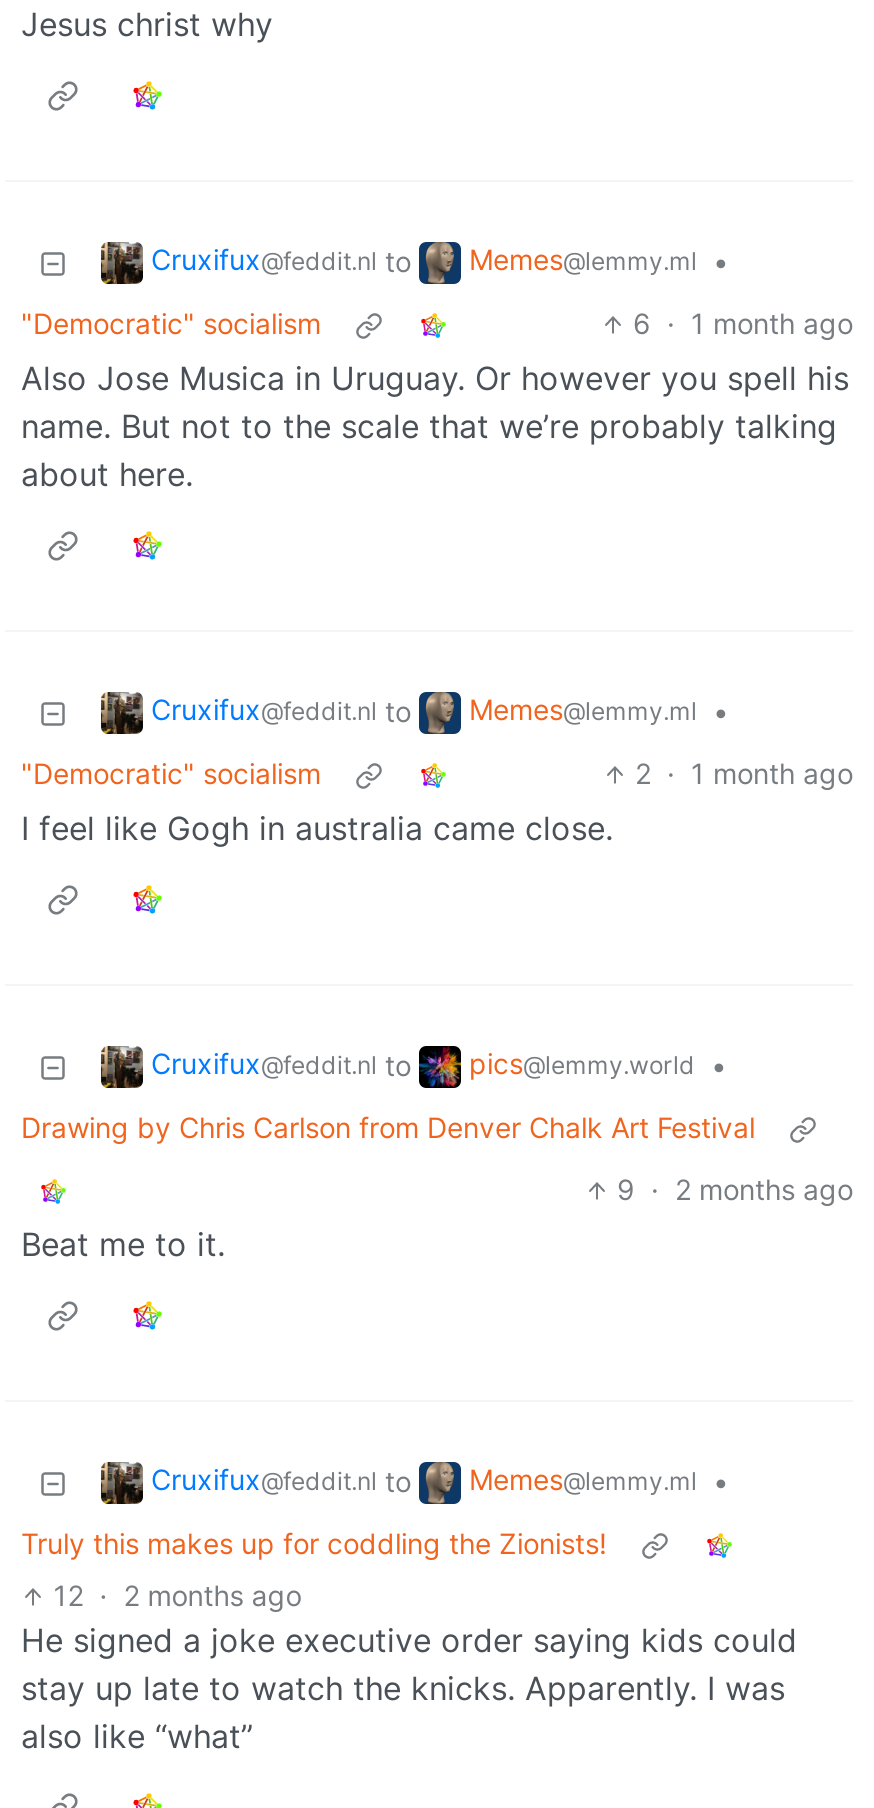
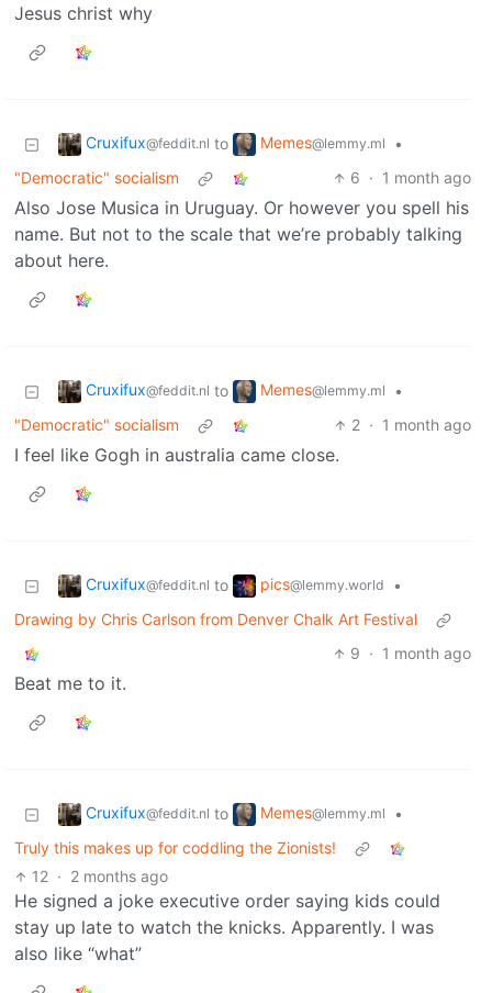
[617,1173,853,1207] 9 · 2 months ago -> [350,644,471,663] 9 · 1 month ago

